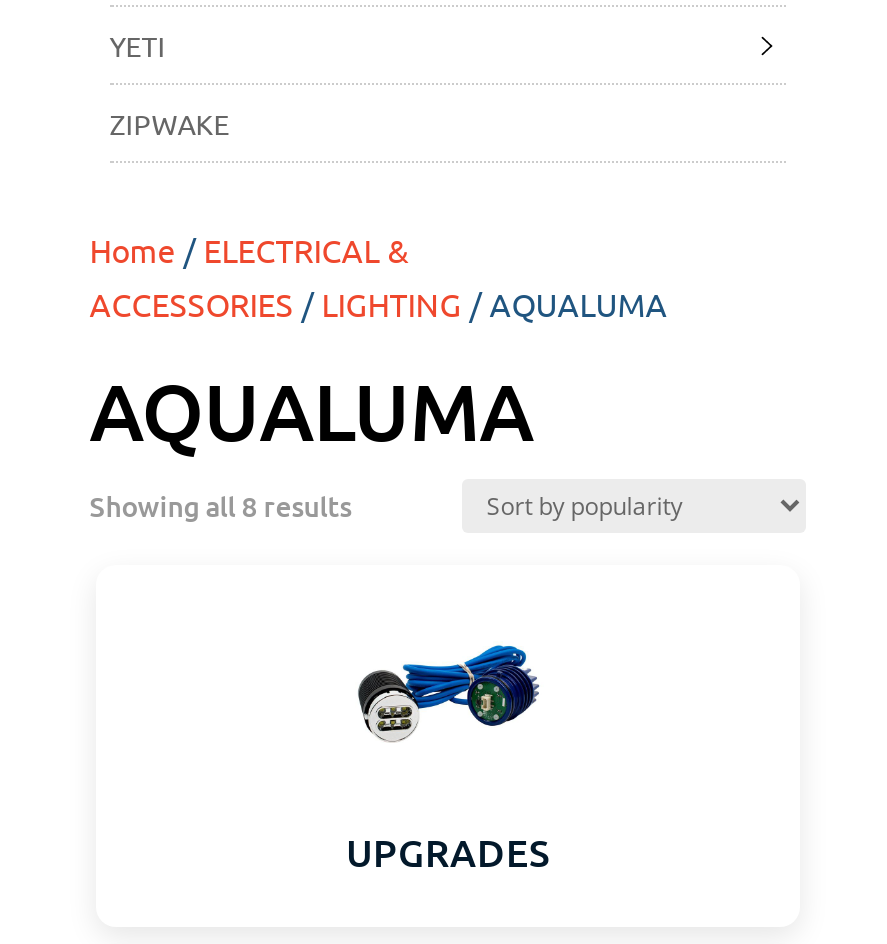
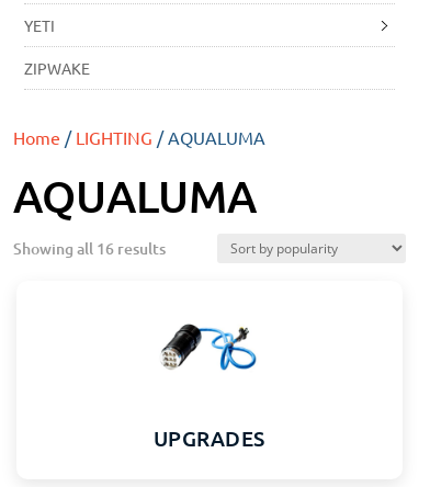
[90,229,668,323] Home / ELECTRICAL & | ACCESSORIES / LIGHTING / AQUALUMA -> [13,126,265,148] Home / LIGHTING / AQUALUMA
[90,487,352,525] Showing all 8 results -> [13,238,165,259] Showing all 16 results
[356,643,540,743] [image] -> [160,324,259,377] [image]

